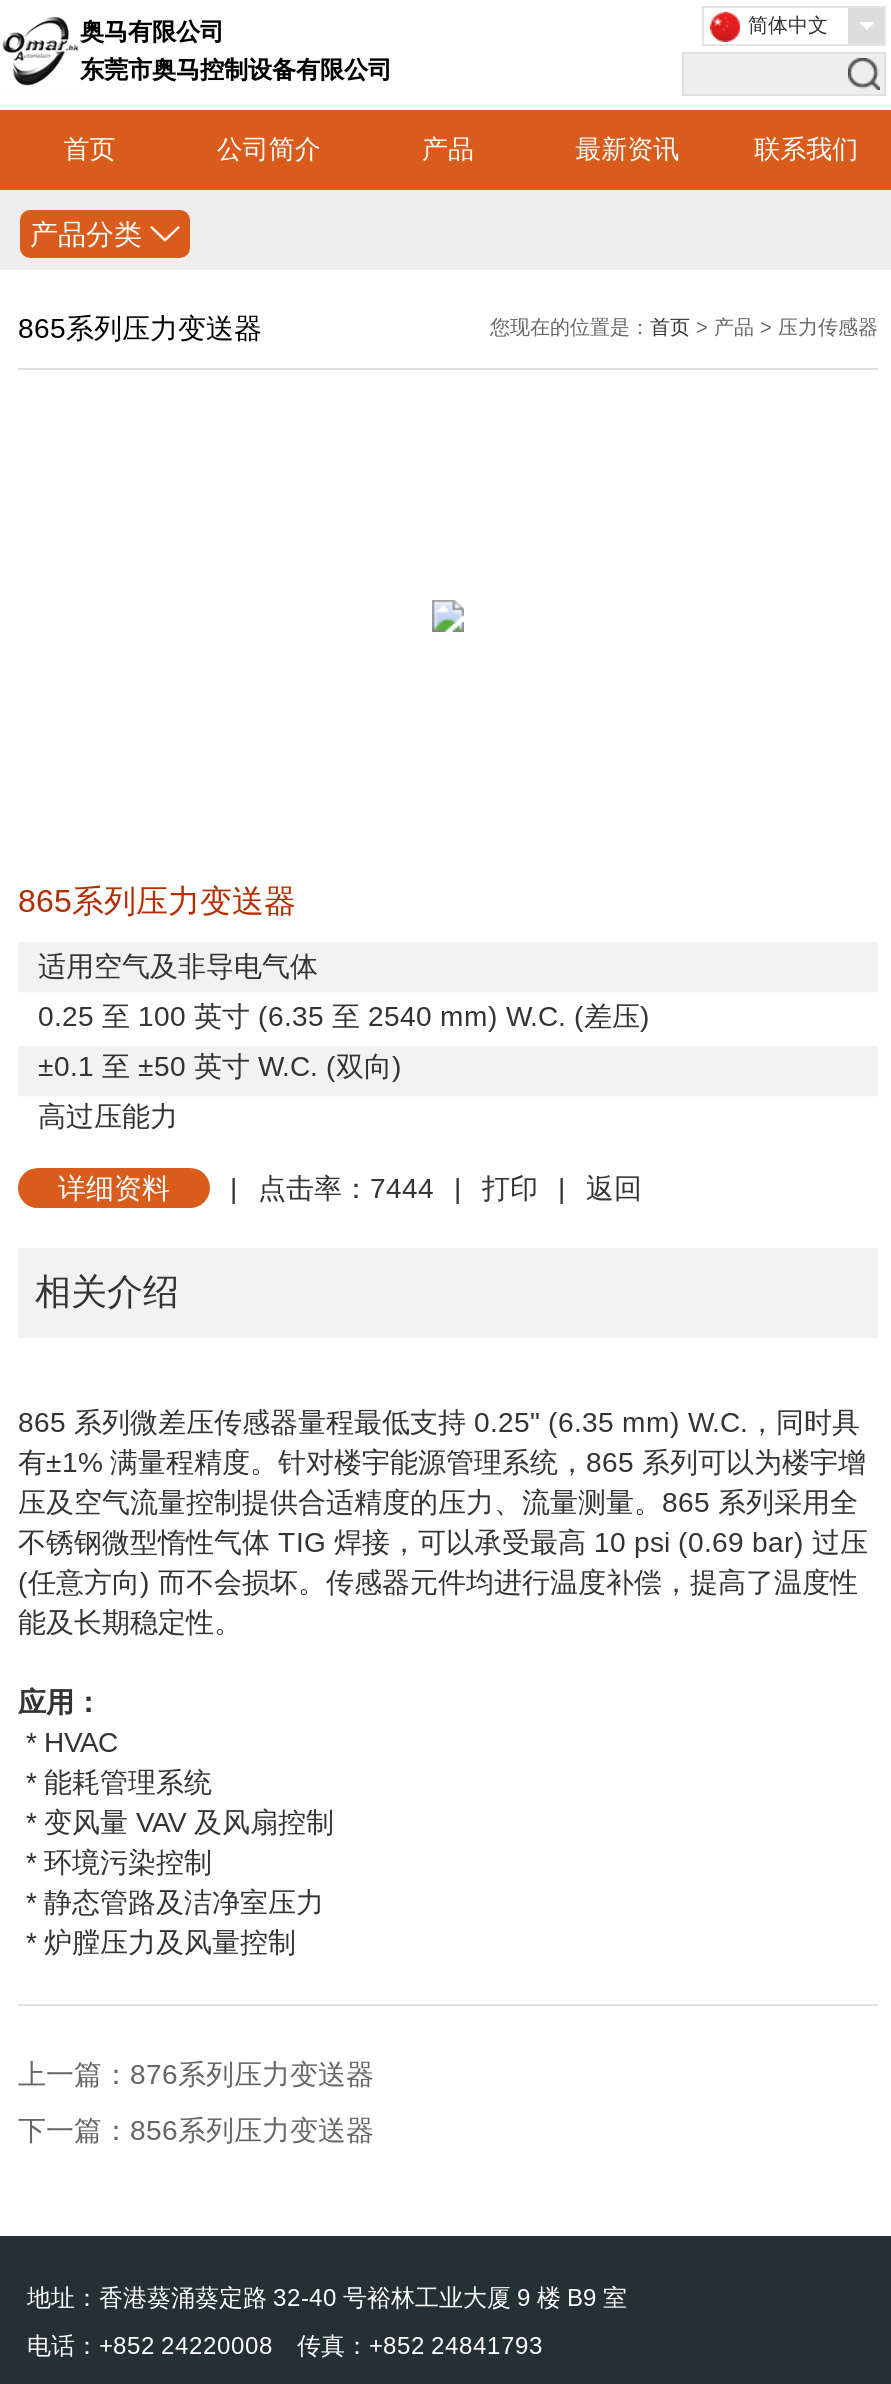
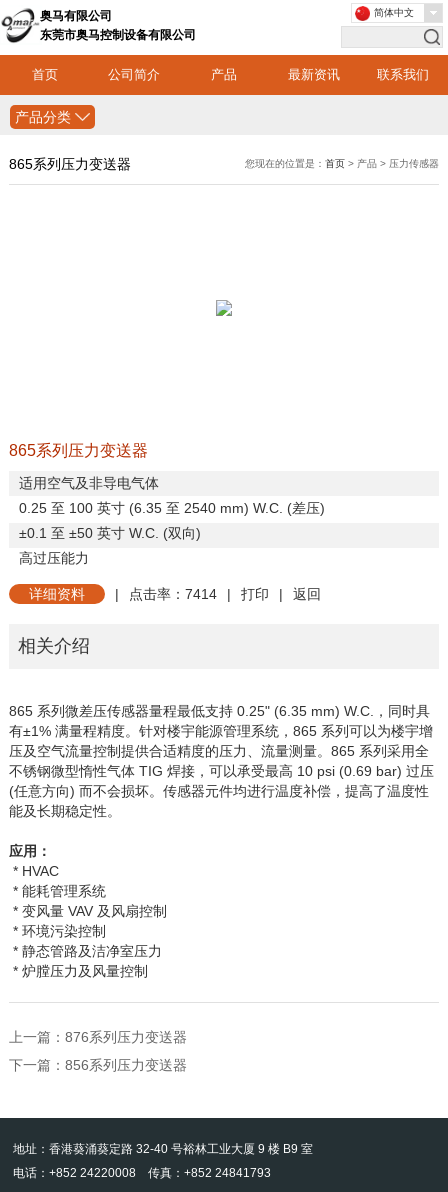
[258,1173,434,1205] 点击率：7444 -> [129,586,217,602] 点击率：7414

